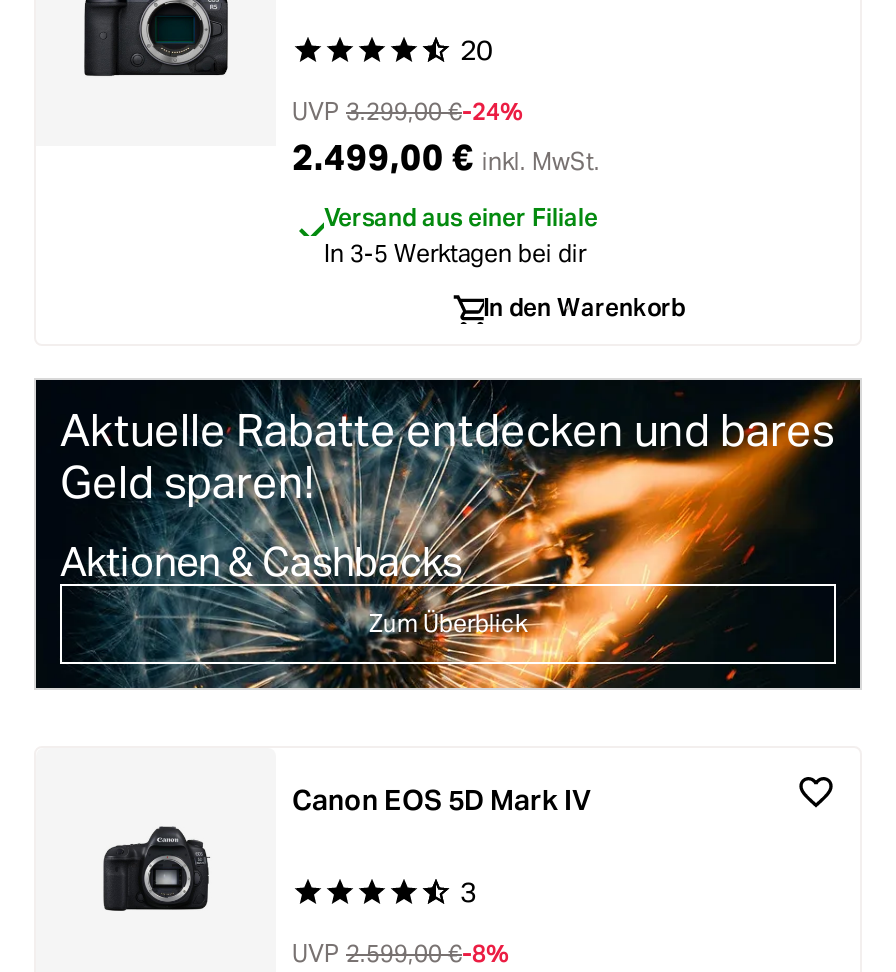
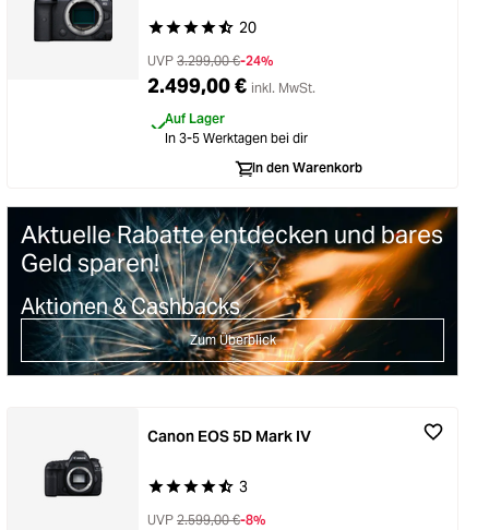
[324,202,598,232] Versand aus einer Filiale -> [165,110,225,127] Auf Lager

